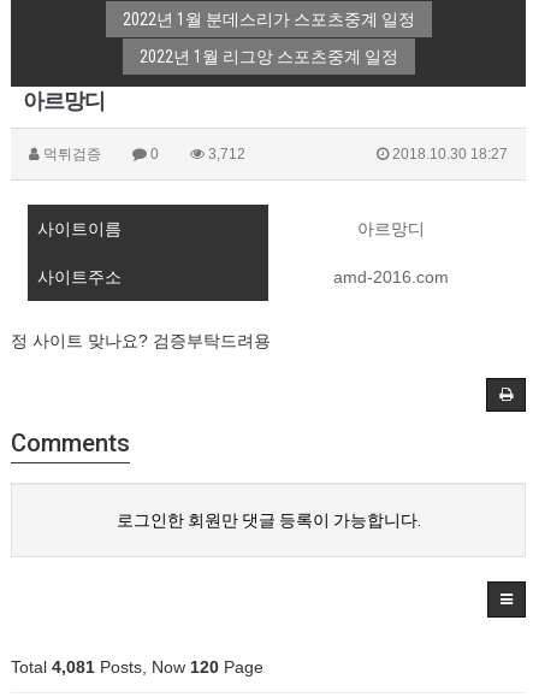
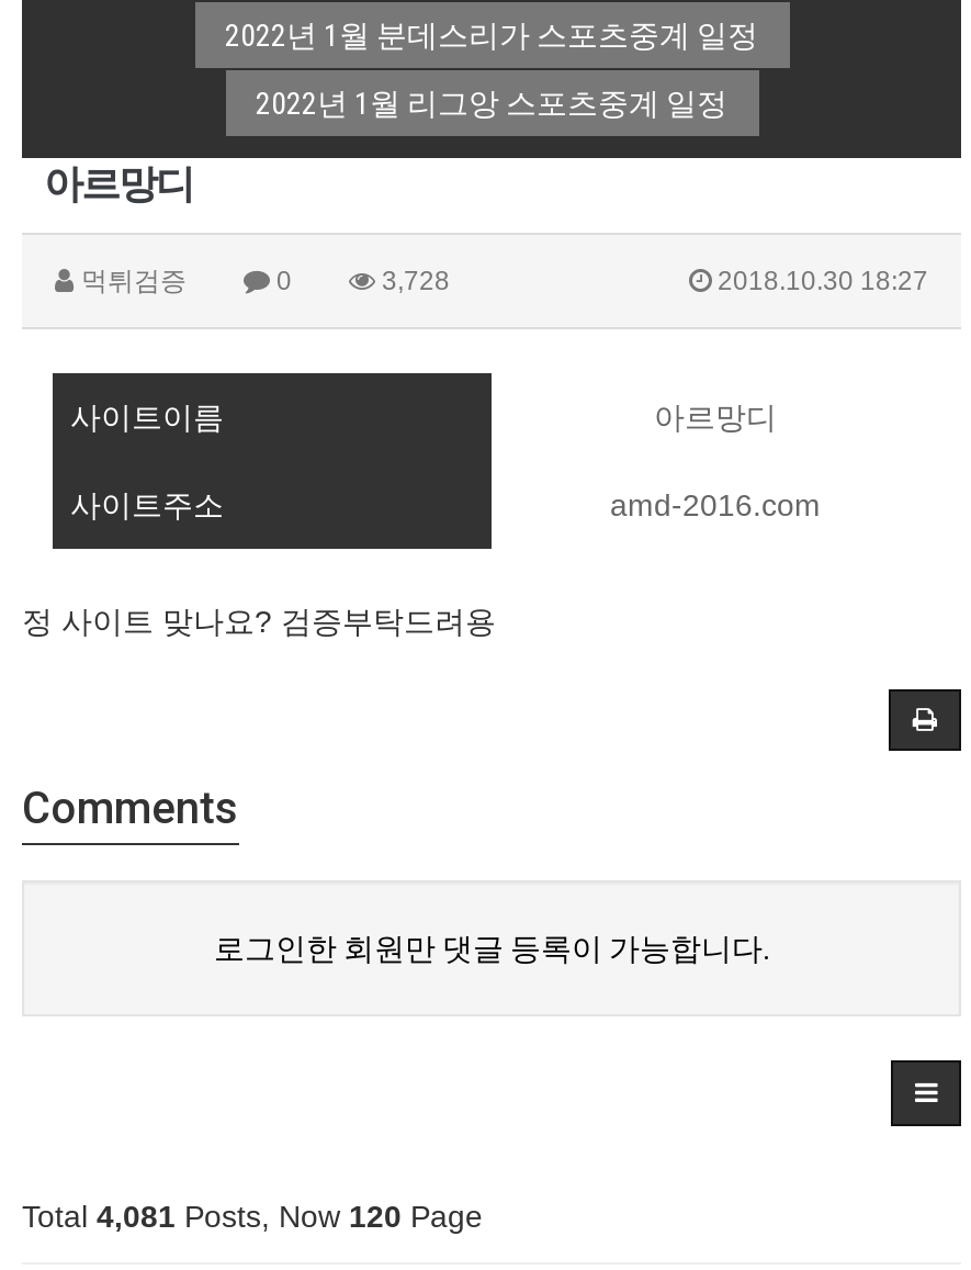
[205,146,245,163] 3,712 -> [375,266,450,297] 3,728

